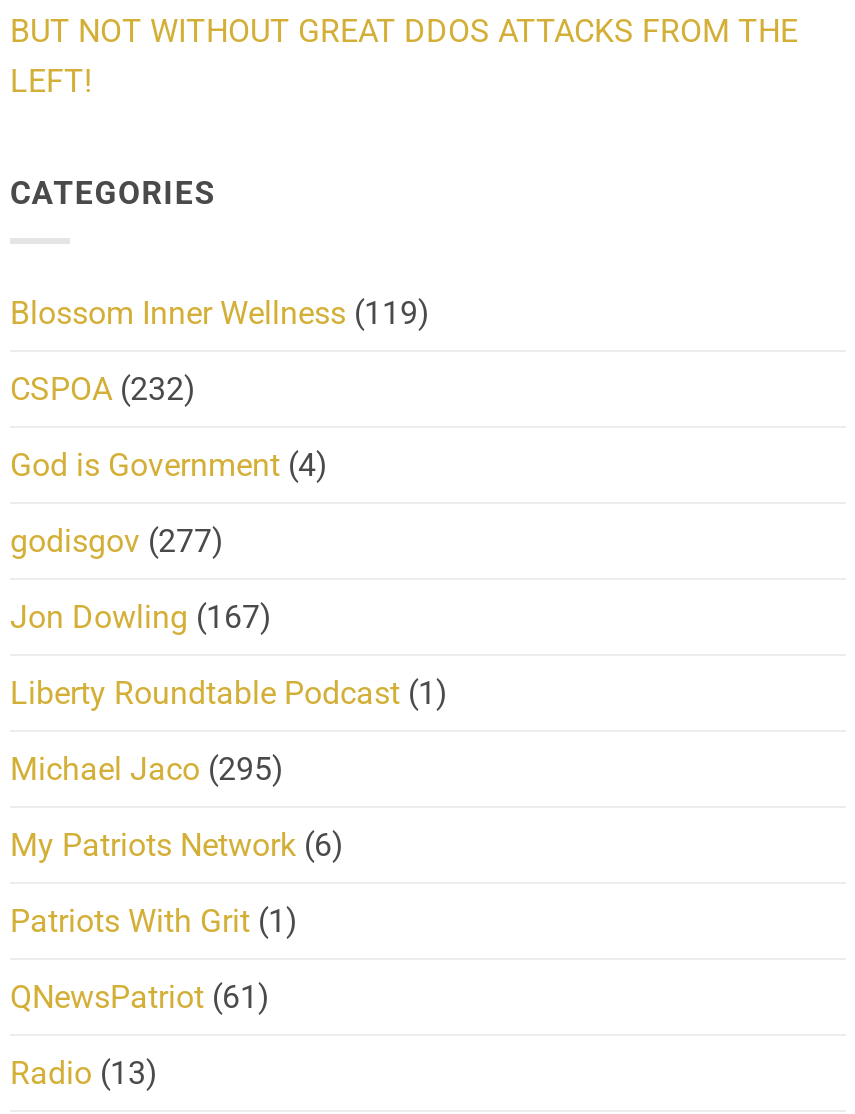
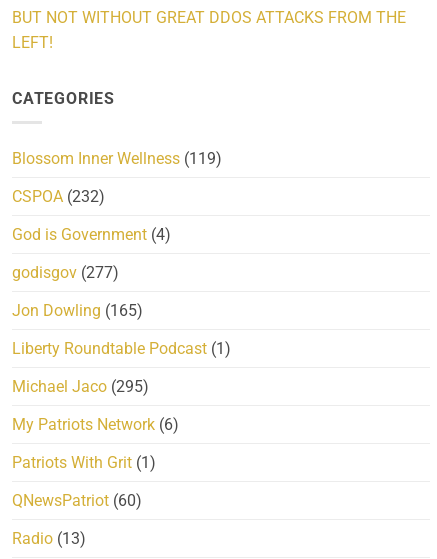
[10,598,272,636] Jon Dowling (167) -> [12,301,143,320] Jon Dowling (165)
[10,978,270,1016] QNewsPatriot (61) -> [12,491,142,510] QNewsPatriot (60)

